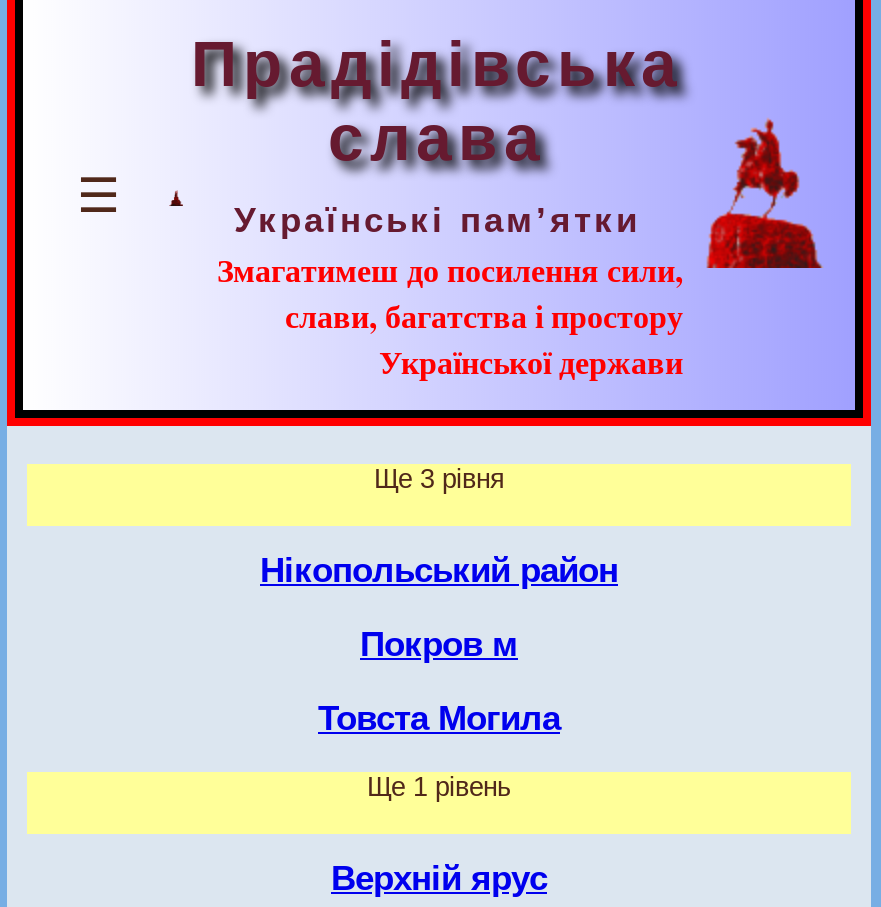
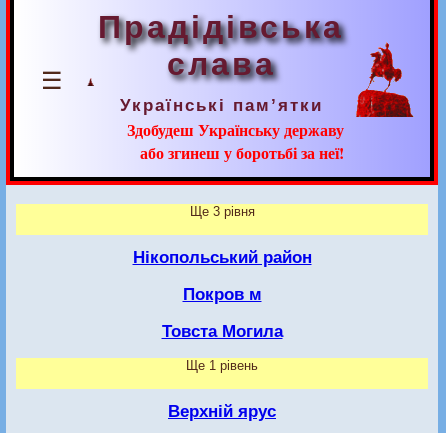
[217,246,683,384] Змагатимеш до посилення сили, | слави, багатства і простору | Української держави -> [127,118,344,164] Здобудеш Українську державу | або згинеш у боротьбі за неї!

